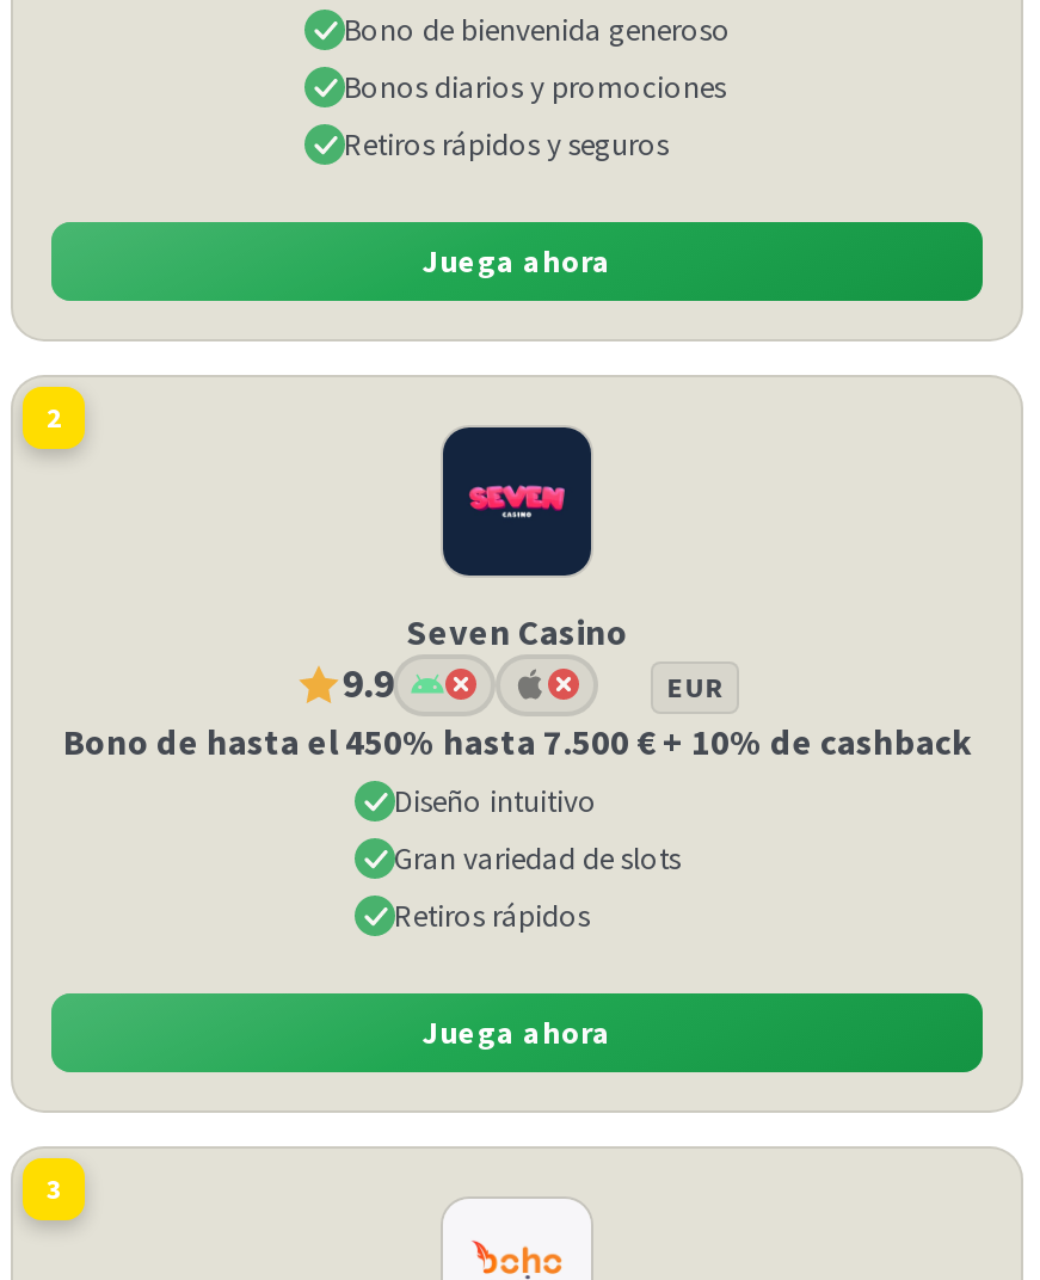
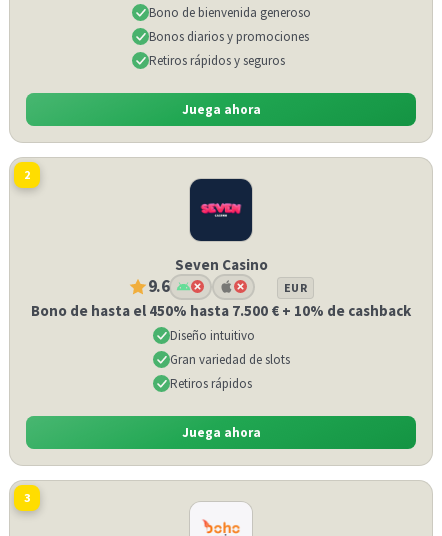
[342,658,394,710] 9.9 -> [148,275,169,297] 9.6

